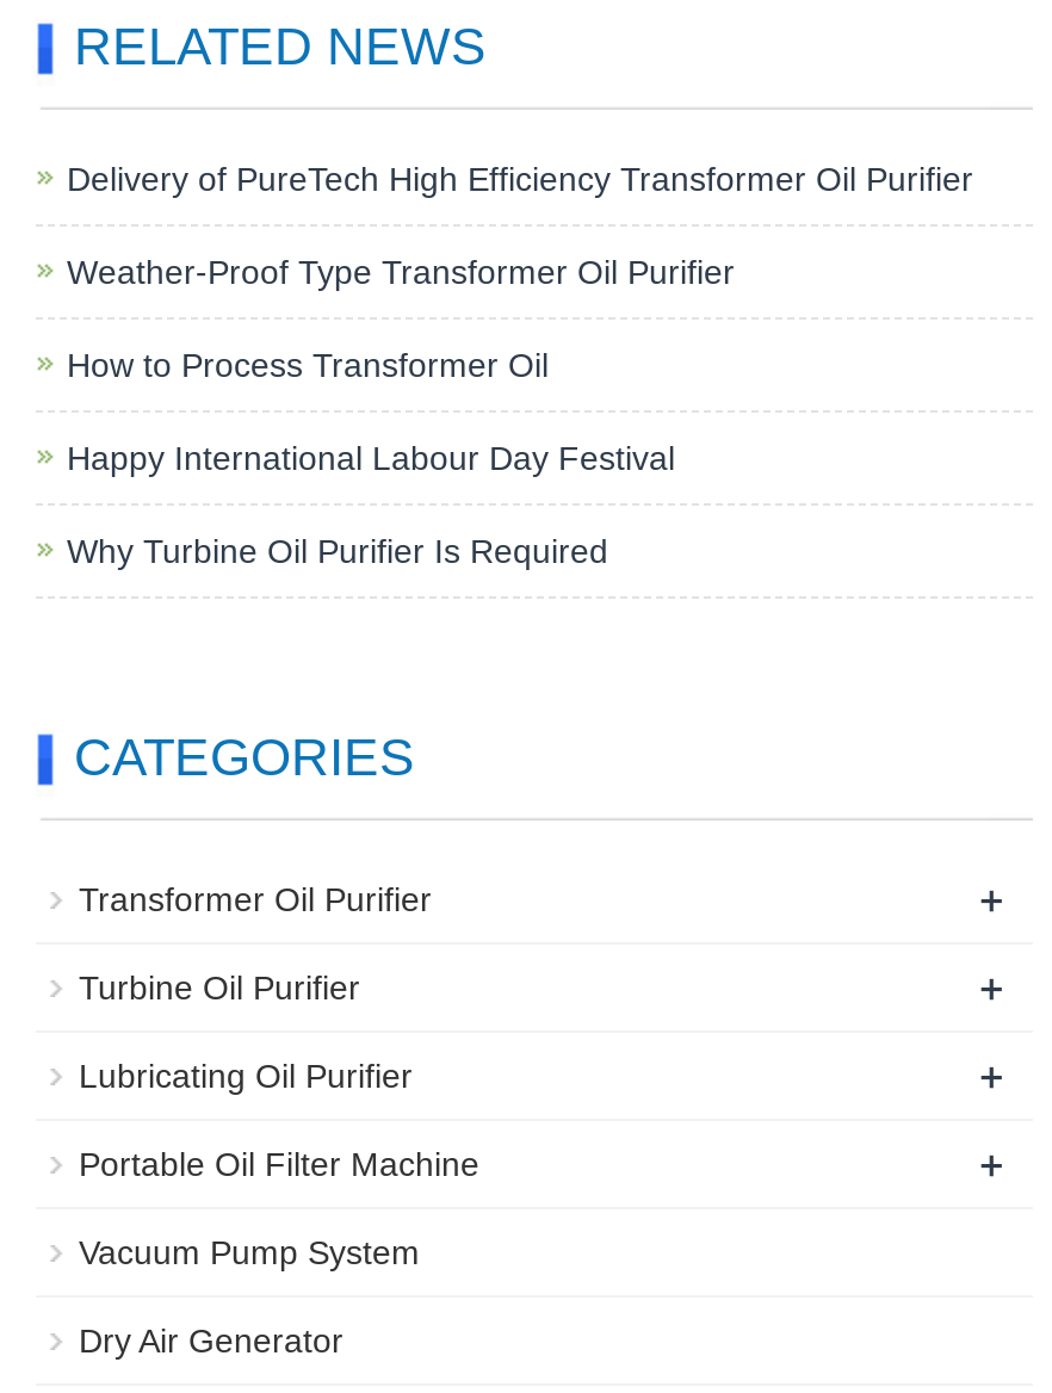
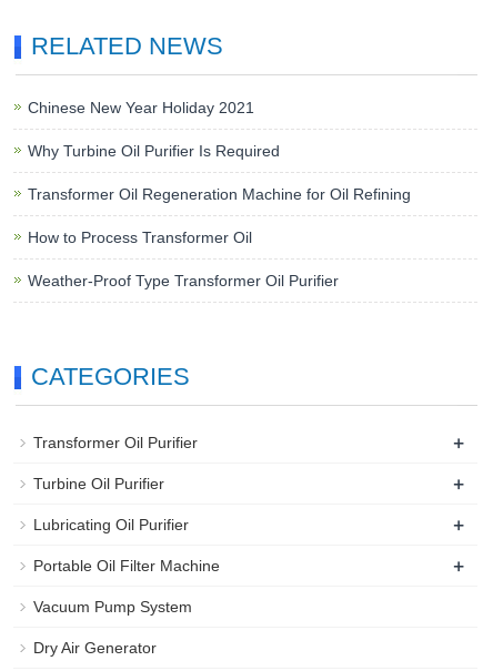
[67,160,973,477] Delivery of PureTech High Efficiency Transformer Oil Purifier | Happy International Labour Day Festival -> [28,99,254,116] Chinese New Year Holiday 2021
moved [67,253,735,384] -> [28,228,339,289]: How to Process Transformer Oil | Weather-Proof Type Transformer Oil Purifier
moved [67,532,608,570] -> [28,142,280,160]: Why Turbine Oil Purifier Is Required
none -> [28,185,411,203] Transformer Oil Regeneration Machine for Oil Refining

